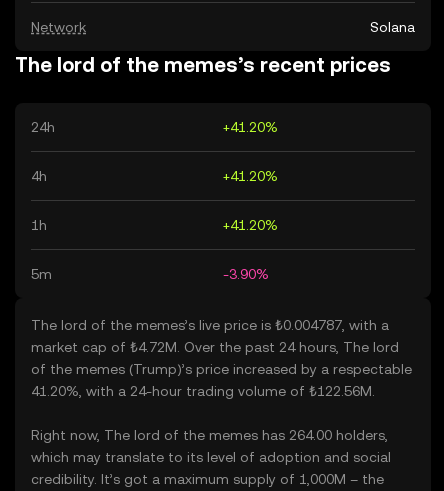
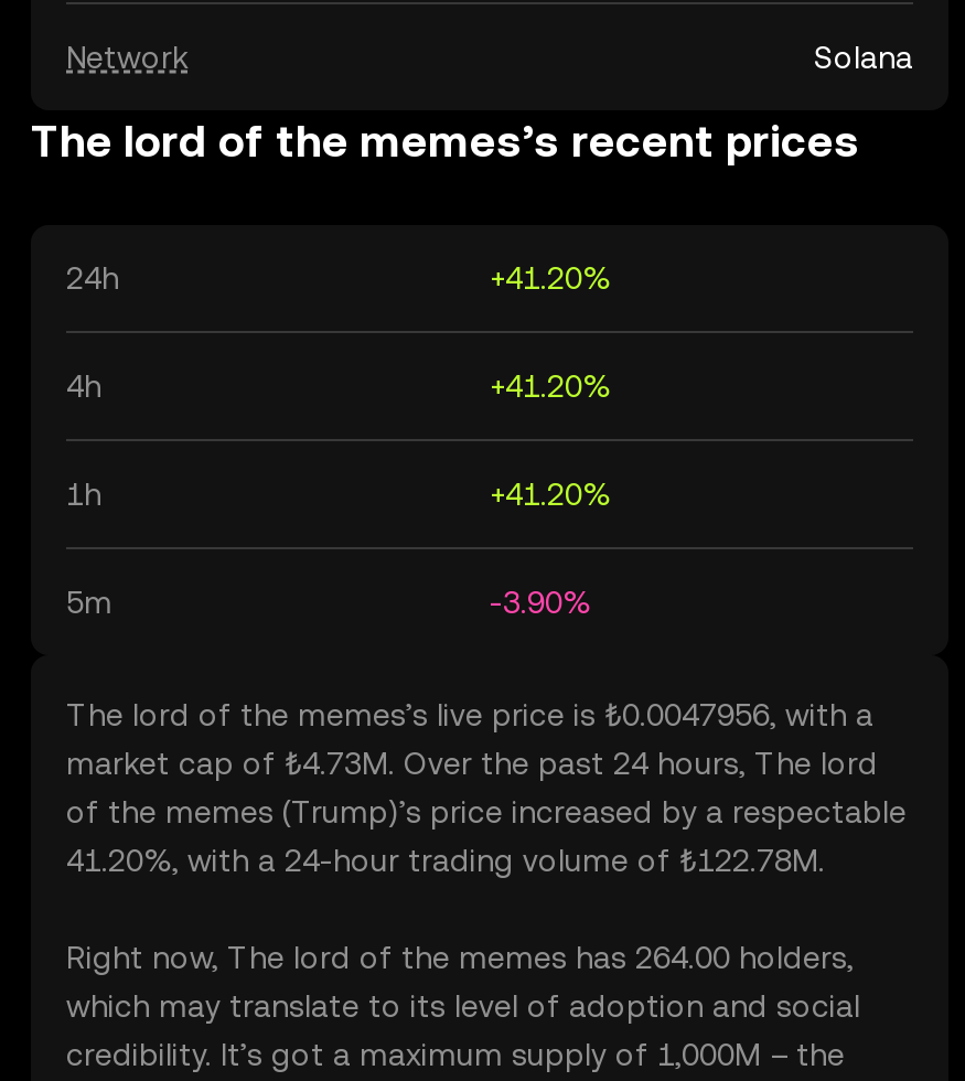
[31,317,389,333] The lord of the memes’s live price is ₺0.004787, with a -> [66,697,873,732] The lord of the memes’s live price is ₺0.0047956, with a
[31,339,399,355] market cap of ₺4.72M. Over the past 24 hours, The lord -> [66,746,878,781] market cap of ₺4.73M. Over the past 24 hours, The lord
[31,383,375,399] 41.20%, with a 24-hour trading volume of ₺122.56M. -> [66,843,825,878] 41.20%, with a 24-hour trading volume of ₺122.78M.

